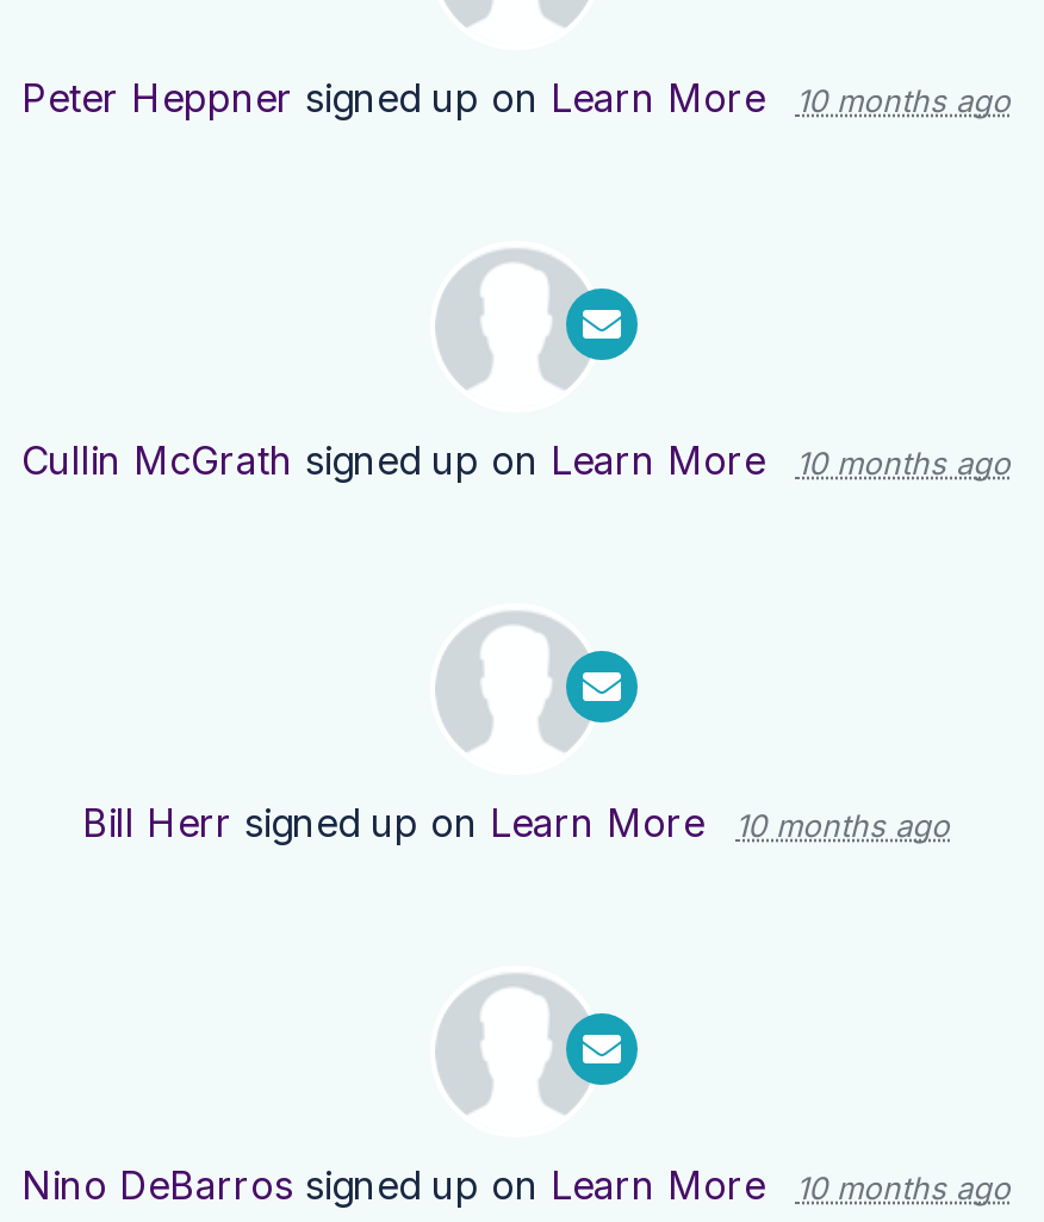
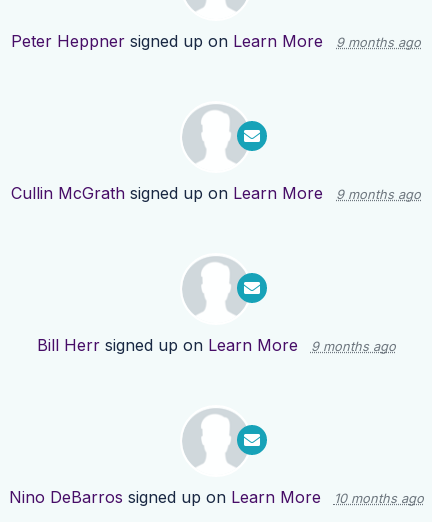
[21,75,1011,123] Peter Heppner signed up on Learn More 10 months ago -> [11,31,421,51] Peter Heppner signed up on Learn More 9 months ago
[21,438,1011,485] Cullin McGrath signed up on Learn More 10 months ago -> [11,183,421,203] Cullin McGrath signed up on Learn More 9 months ago
[82,800,950,848] Bill Herr signed up on Learn More 10 months ago -> [36,335,395,355] Bill Herr signed up on Learn More 9 months ago

